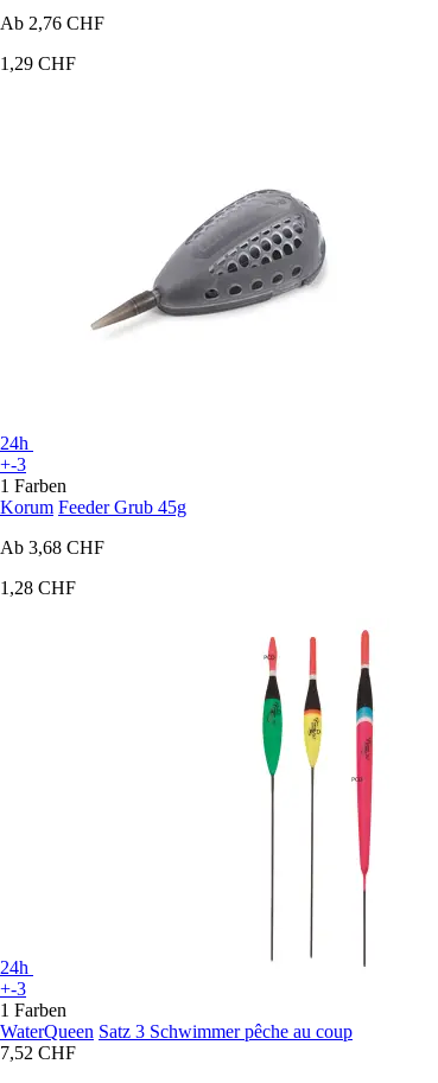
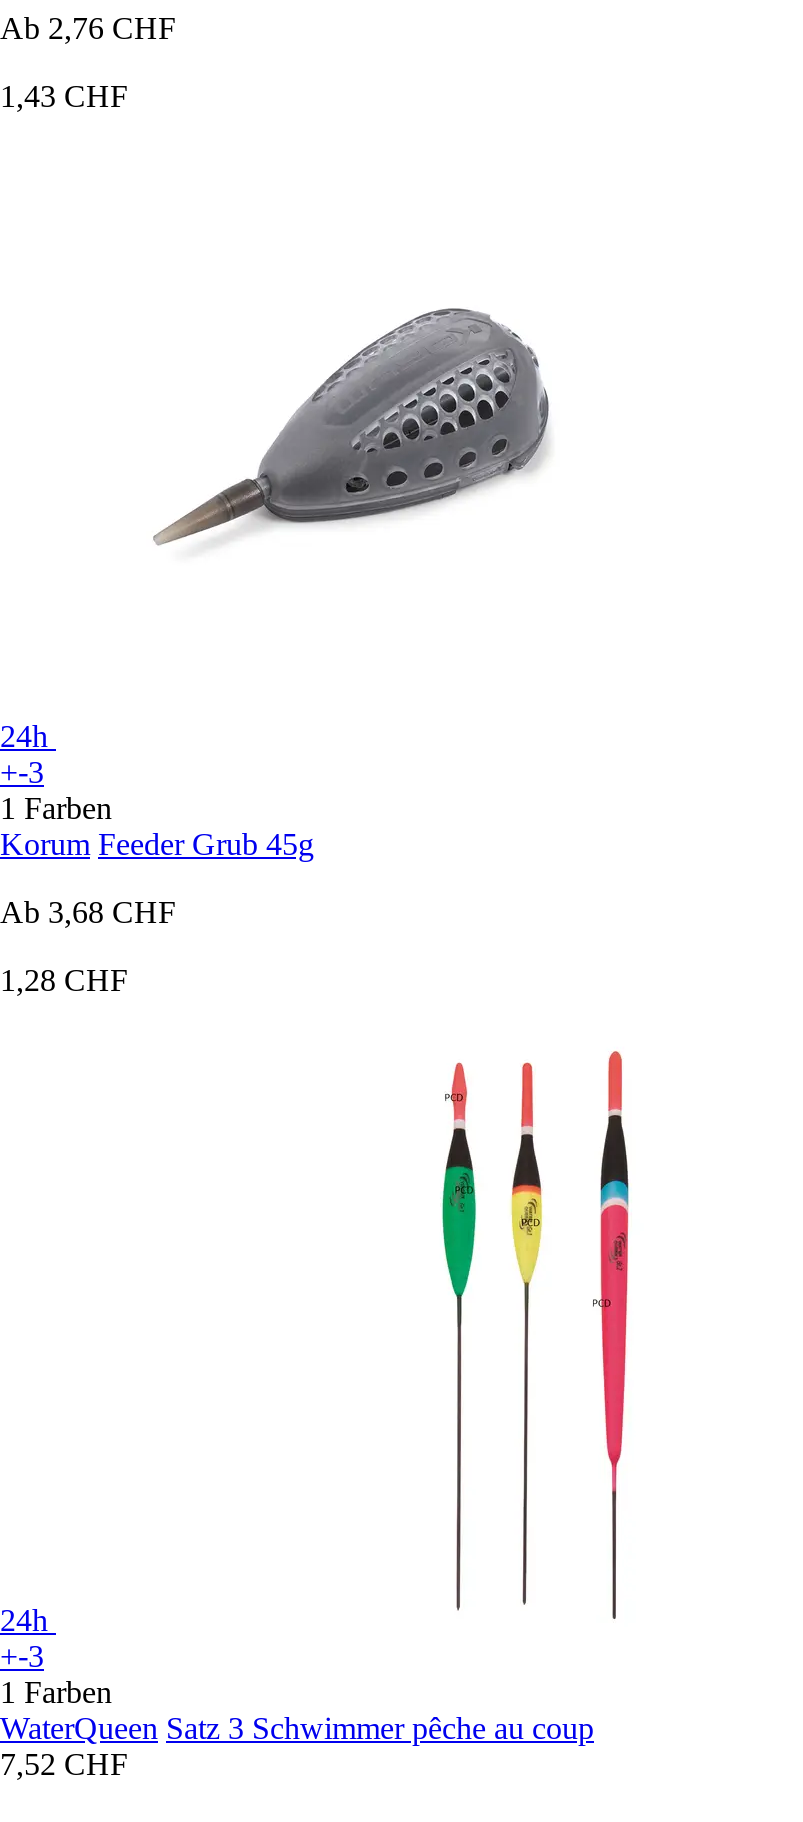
[0,53,76,73] 1,29 CHF -> [0,78,128,112] 1,43 CHF

